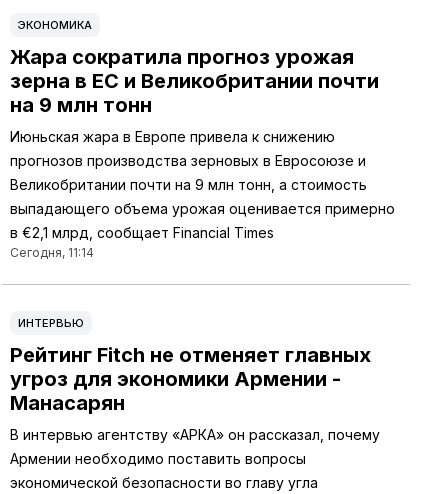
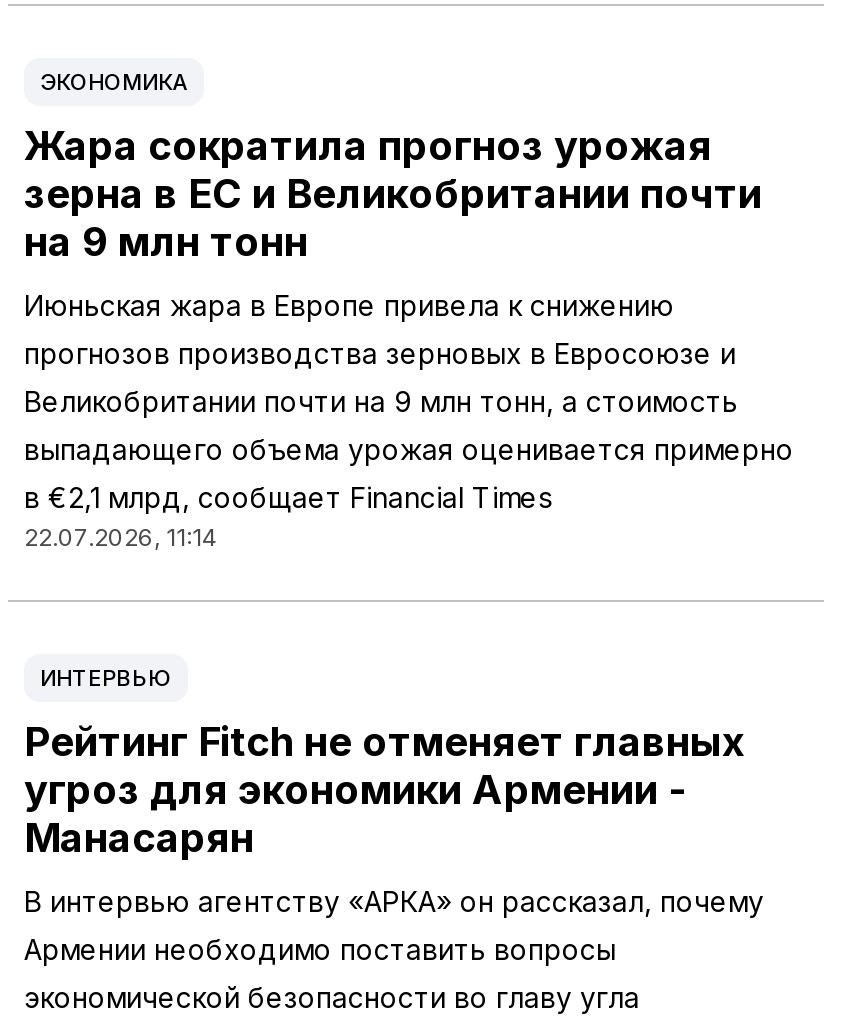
[10,245,94,260] Сегодня, 11:14 -> [24,522,218,552] 22.07.2026, 11:14

